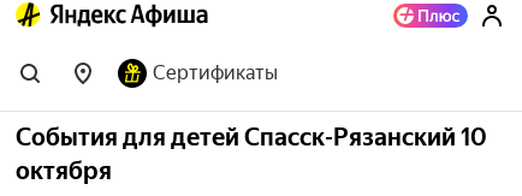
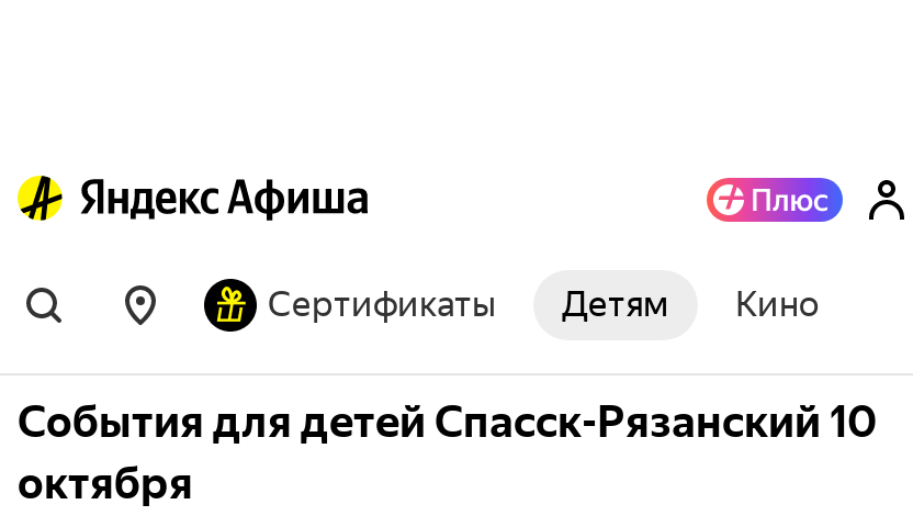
none -> [562,283,819,325] Детям | Кино

